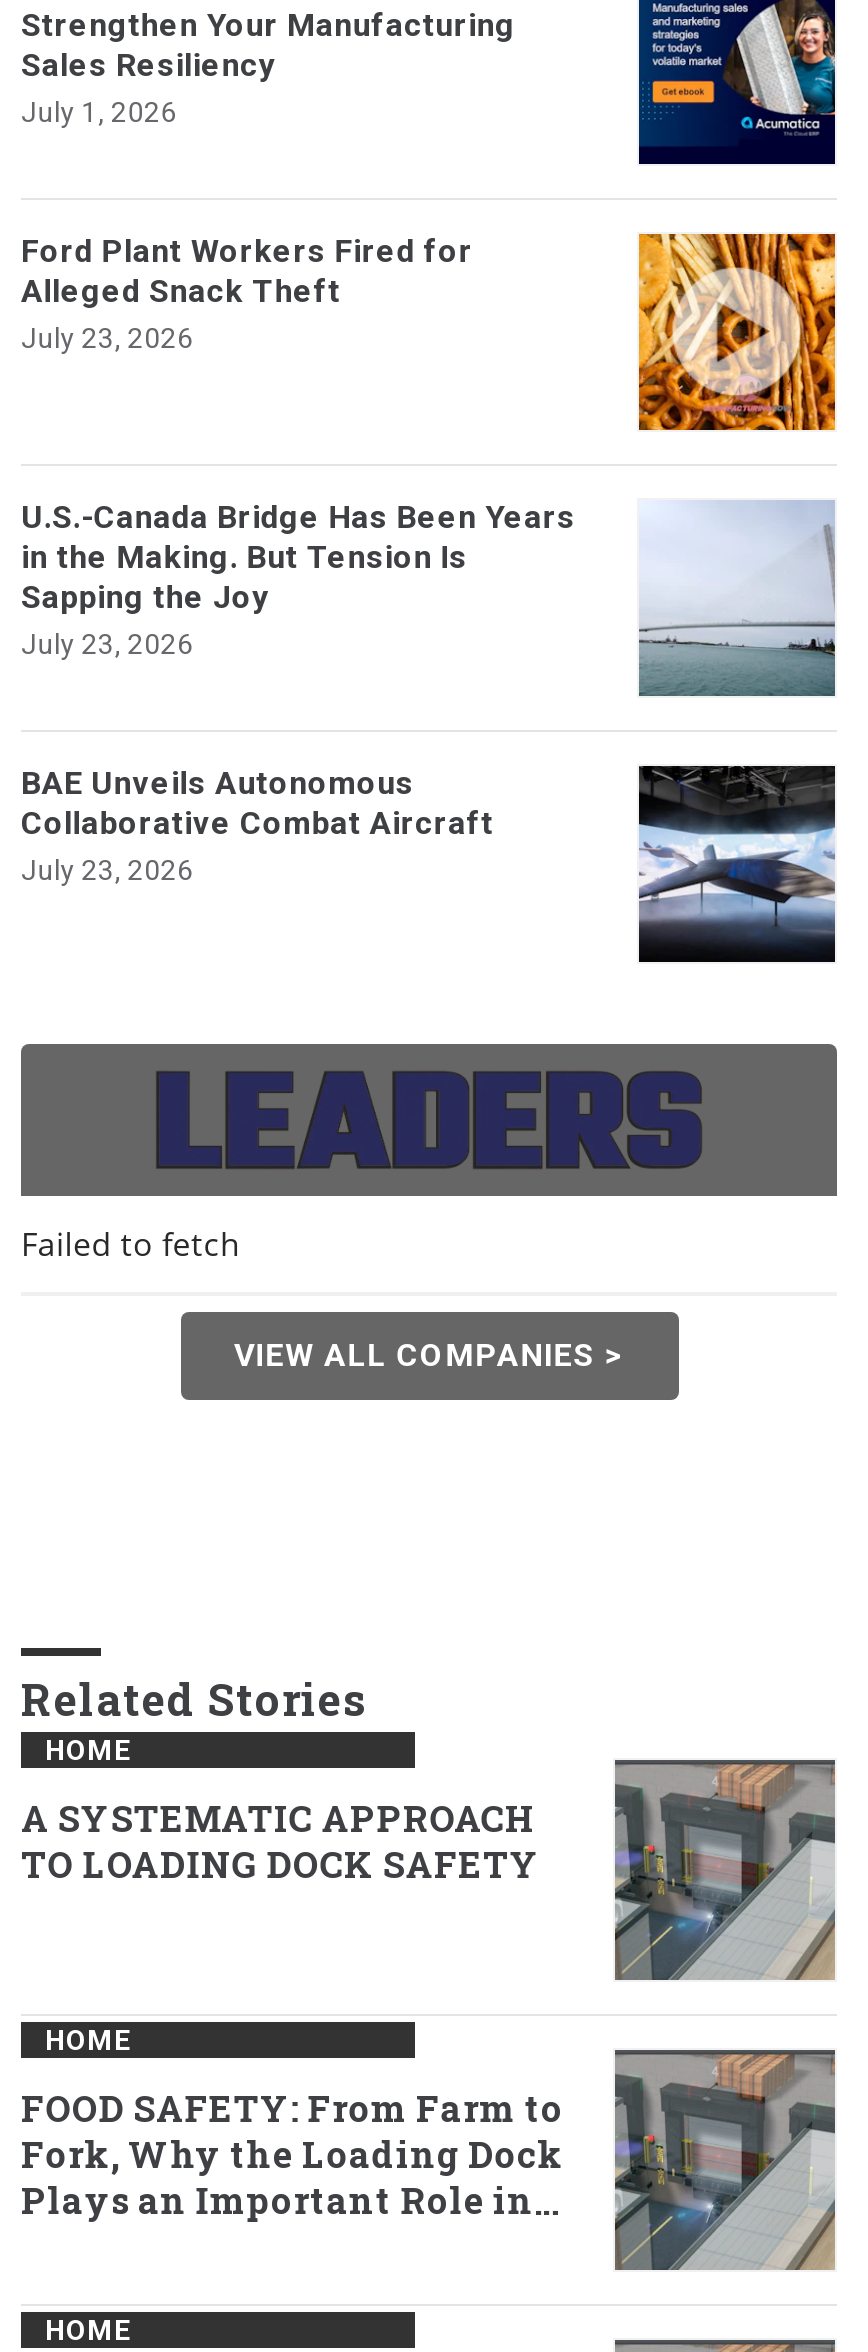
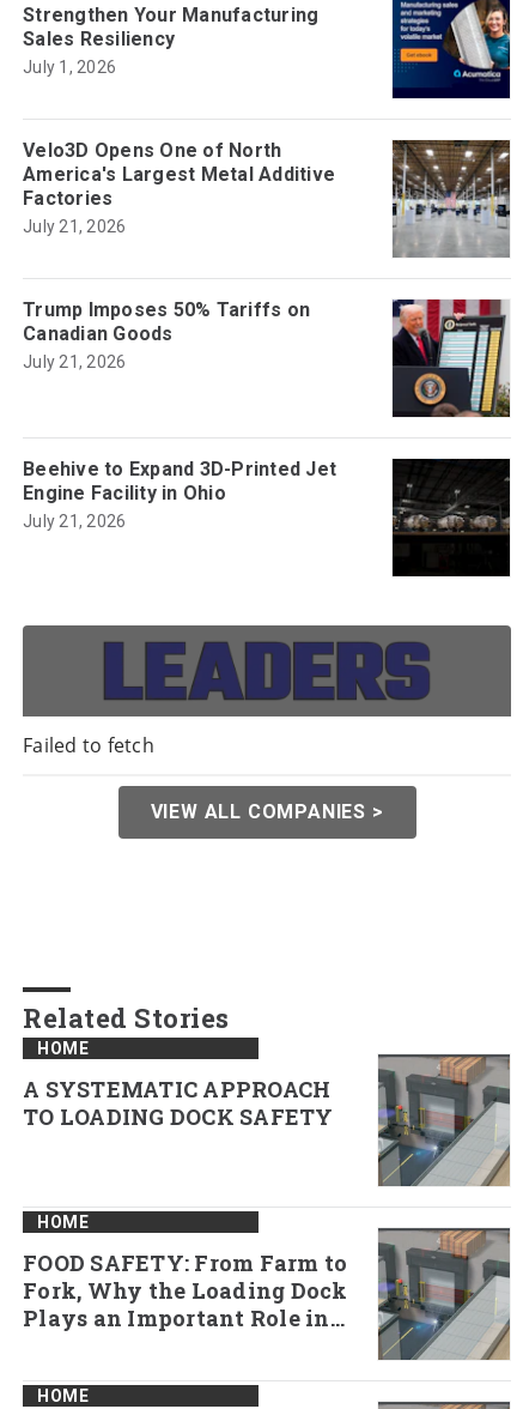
[21,232,473,354] Ford Plant Workers Fired for | Alleged Snack Theft | July 23, 2026 -> [23,139,335,236] Velo3D Opens One of North | America's Largest Metal Additive | Factories | July 21, 2026
[637,232,837,432] [image] -> [391,139,511,259] [image]
[21,498,575,660] U.S.-Canada Bridge Has Been Years | in the Making. But Tension Is | Sapping the Joy | July 23, 2026 -> [23,298,310,371] Trump Imposes 50% Tariffs on | Canadian Goods | July 21, 2026
[637,500,835,698] [image] -> [391,298,510,418] [image]
[21,764,493,886] BAE Unveils Autonomous | Collaborative Combat Aircraft | July 23, 2026 -> [23,458,336,531] Beehive to Expand 3D-Printed Jet | Engine Facility in Ohio | July 21, 2026
[637,766,837,952] [image] -> [391,461,511,569] [image]

